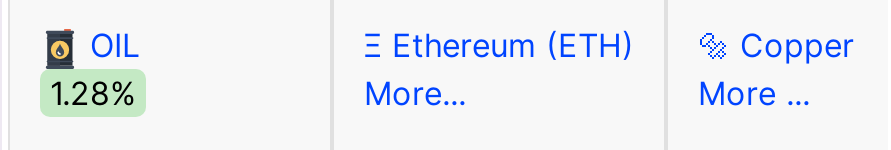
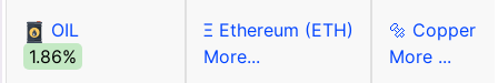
[50,74,136,114] 1.28% -> [29,46,77,68] 1.86%

